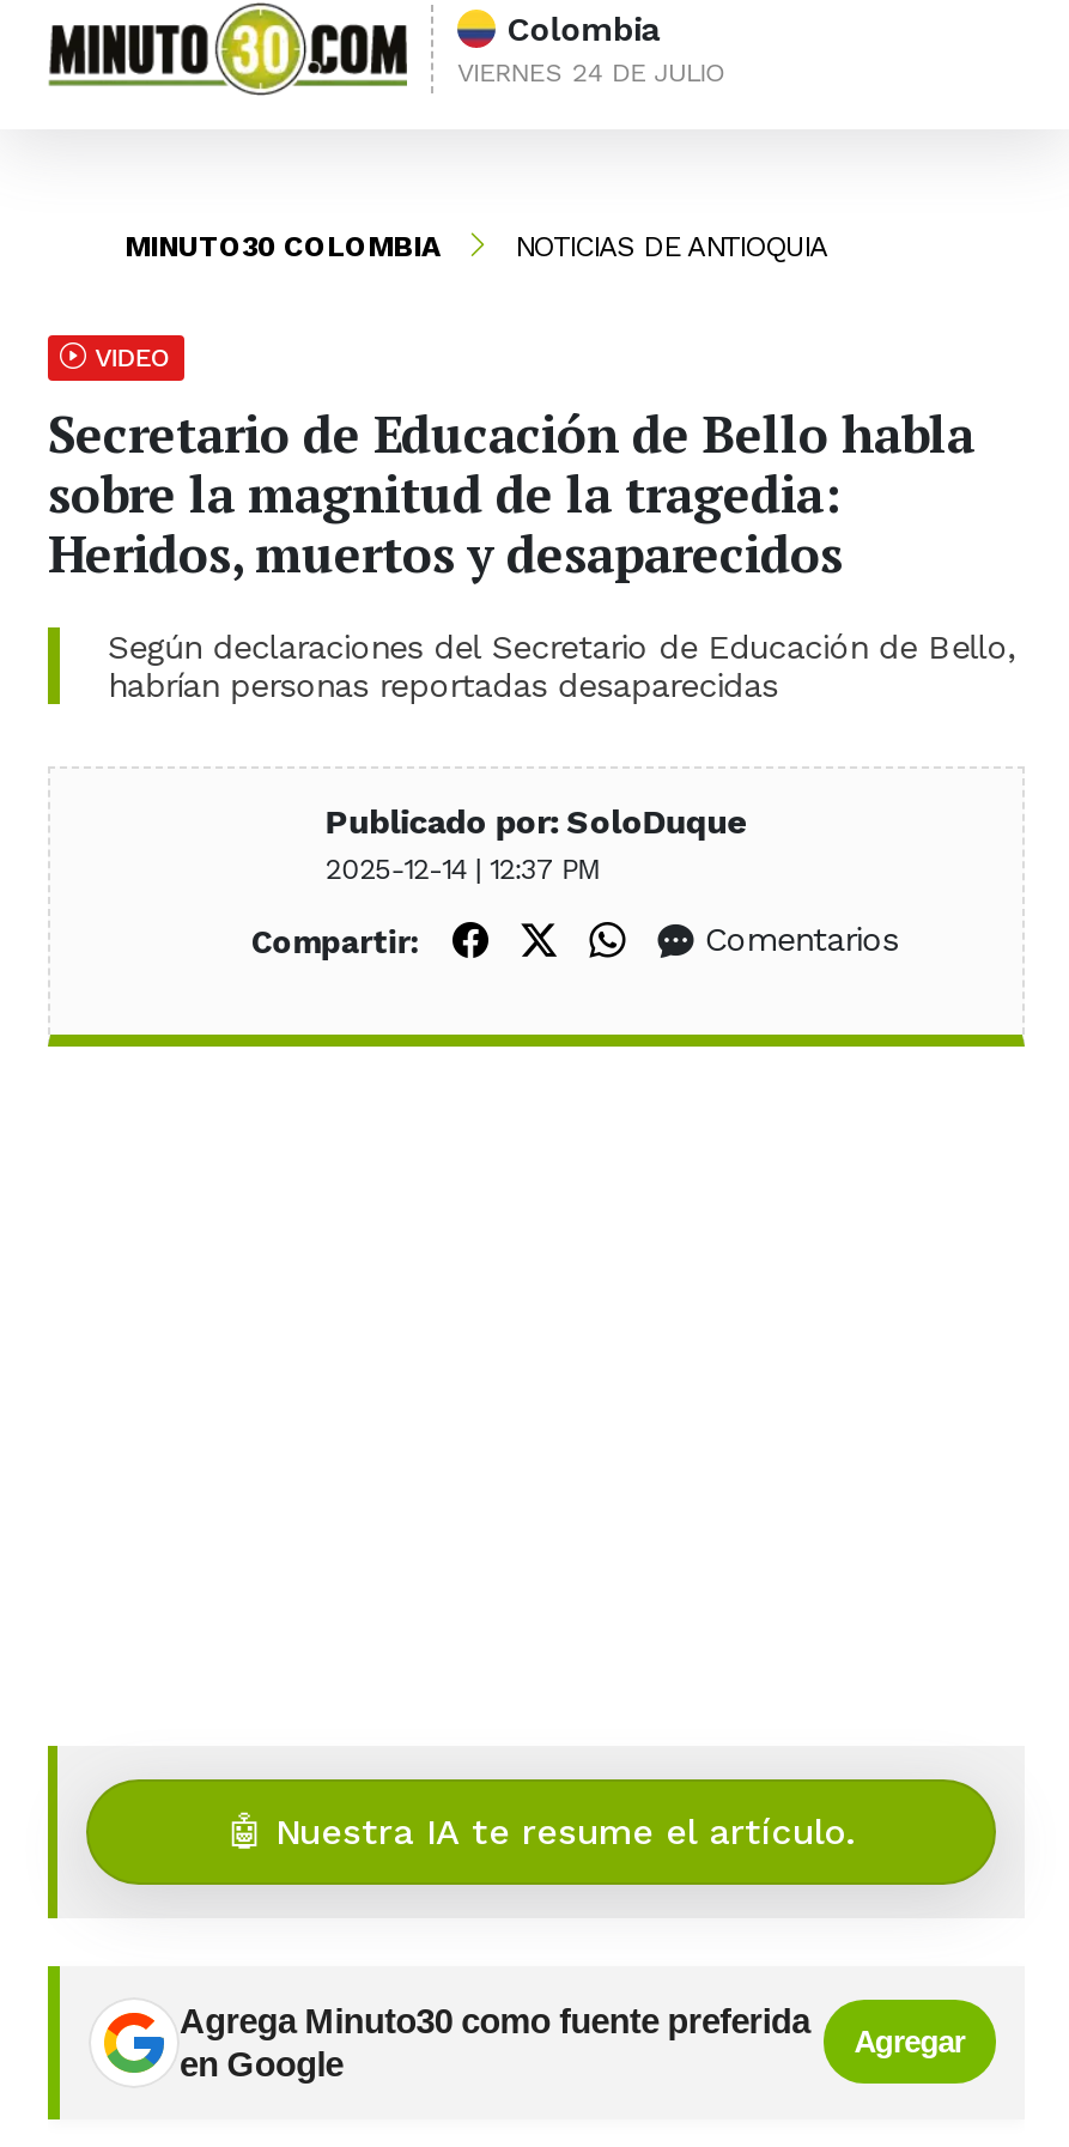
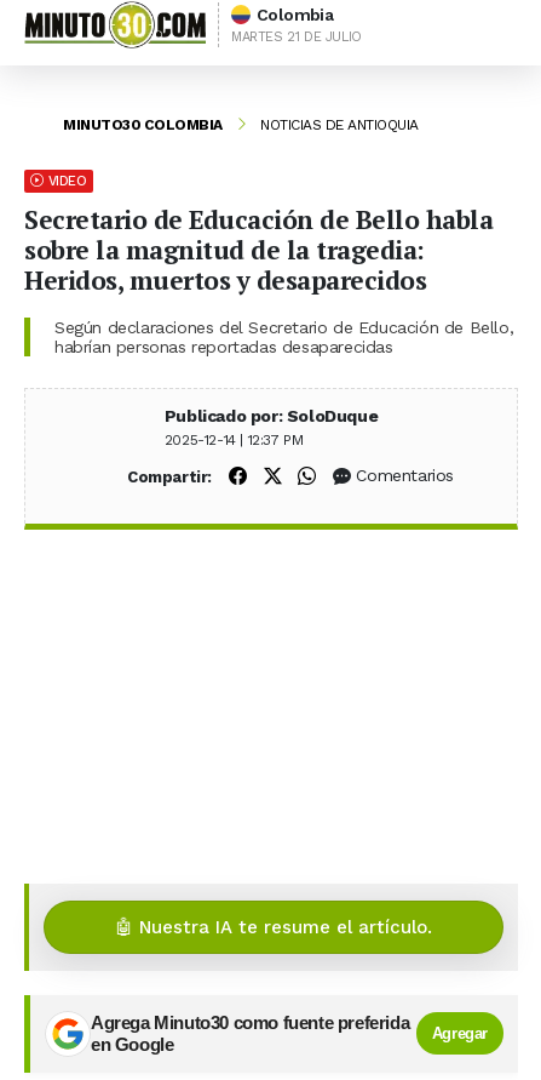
[457,57,726,88] VIERNES 24 DE JULIO -> [231,29,362,45] MARTES 21 DE JULIO

